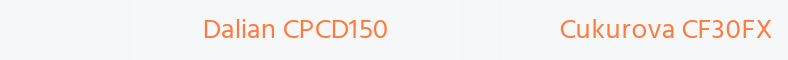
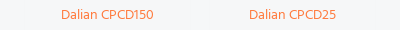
[559,9,773,55] Cukurova CF30FX -> [249,4,336,27] Dalian CPCD25

